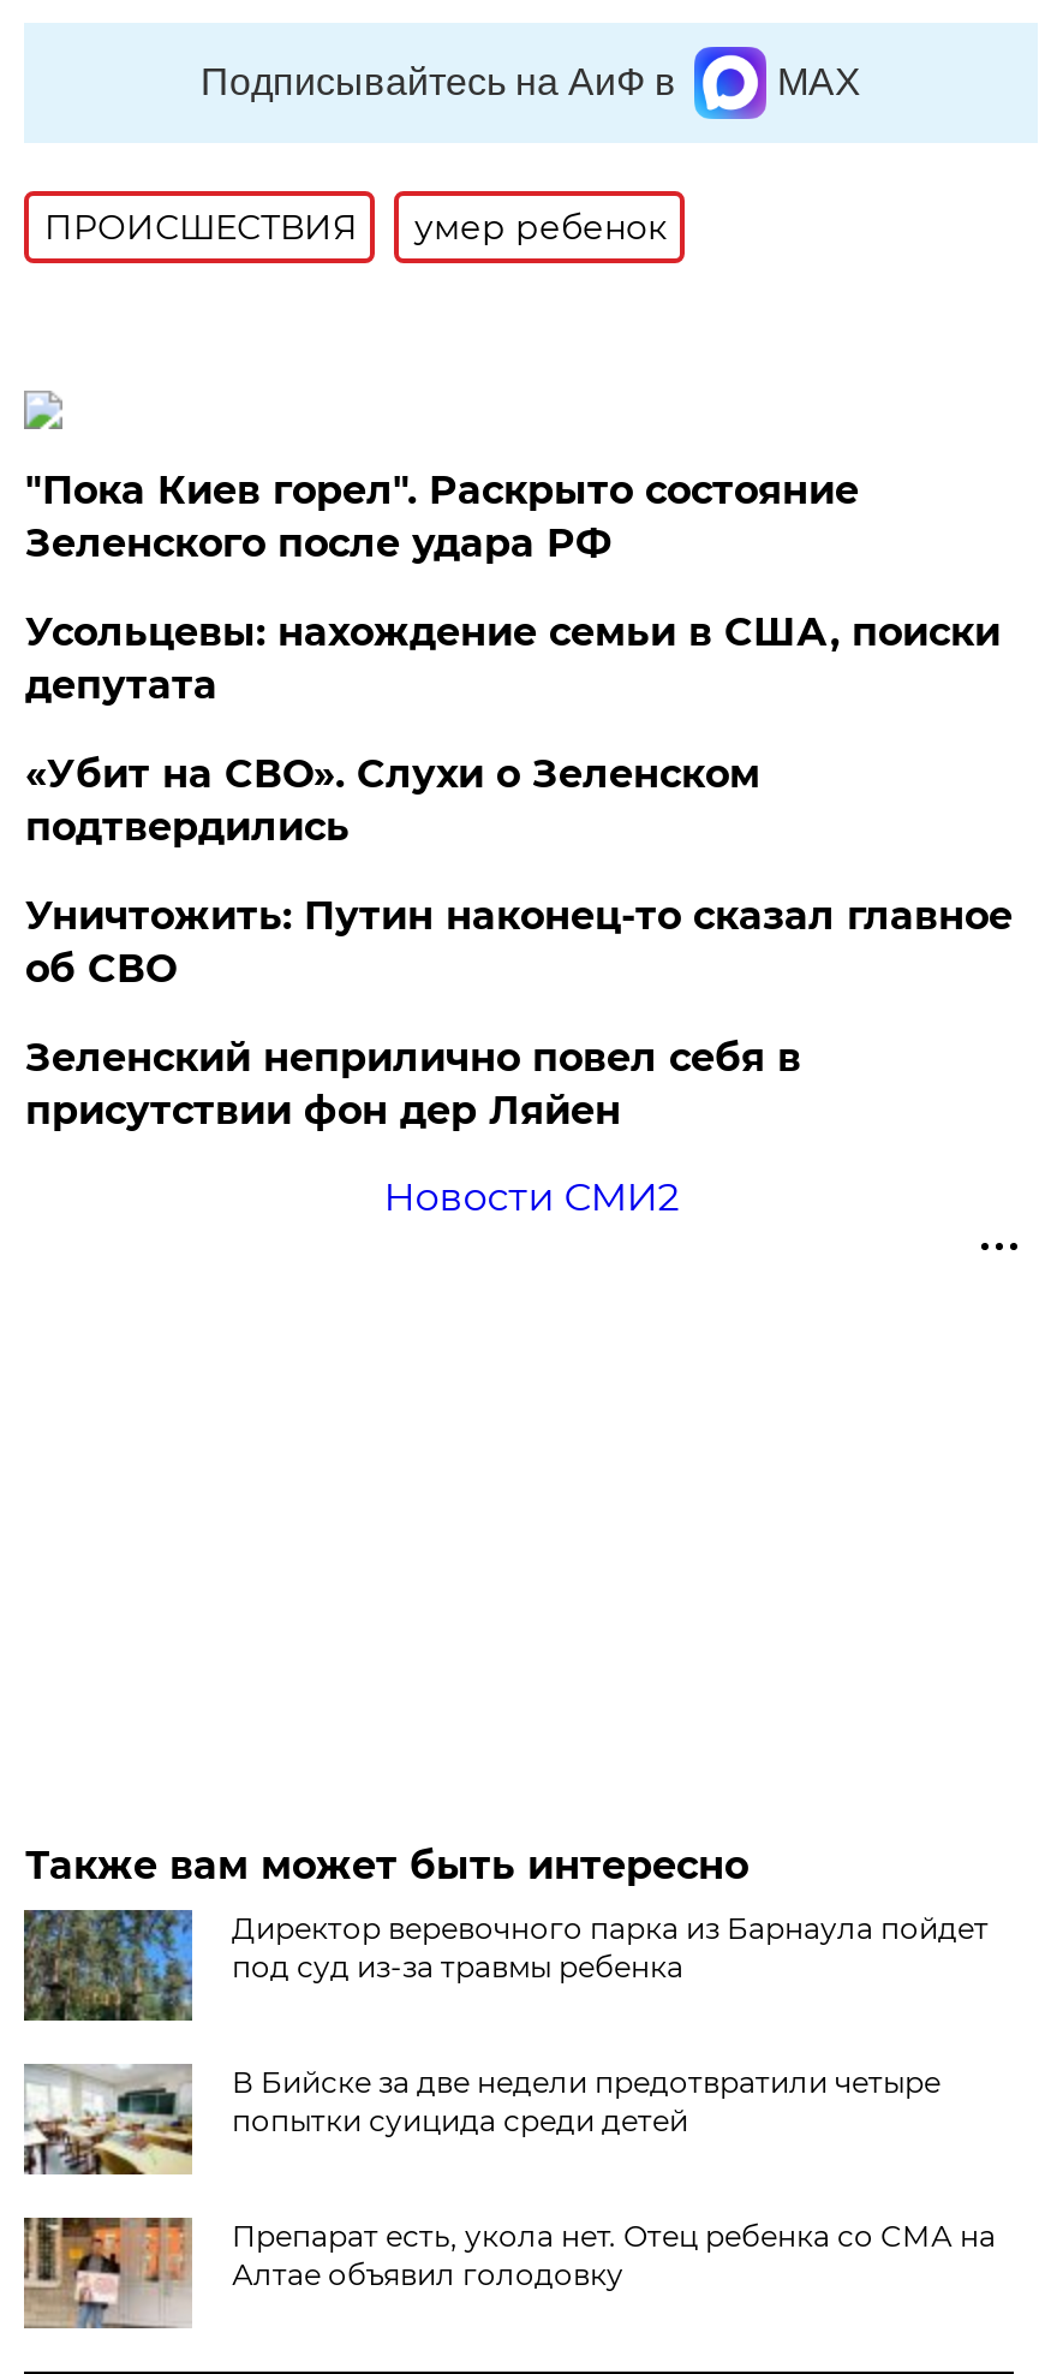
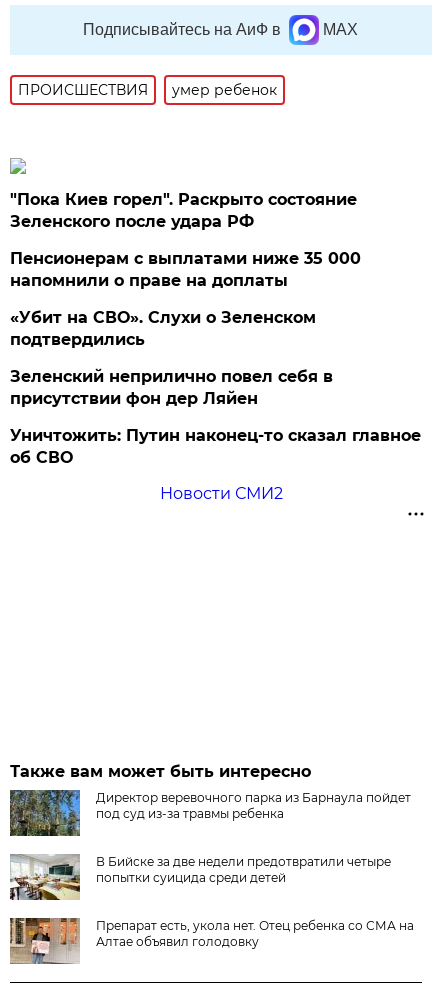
[25,609,1000,708] Усольцевы: нахождение семьи в США, поиски | депутата -> [10,249,361,290] Пенсионерам с выплатами ниже 35 000 | напомнили о праве на доплаты
moved [25,893,1012,992] -> [10,426,421,467]: Уничтожить: Путин наконец-то сказал главное | об СВО
moved [25,1035,801,1134] -> [10,367,333,408]: Зеленский неприлично повел cебя в | присутствии фон дер Ляйен

